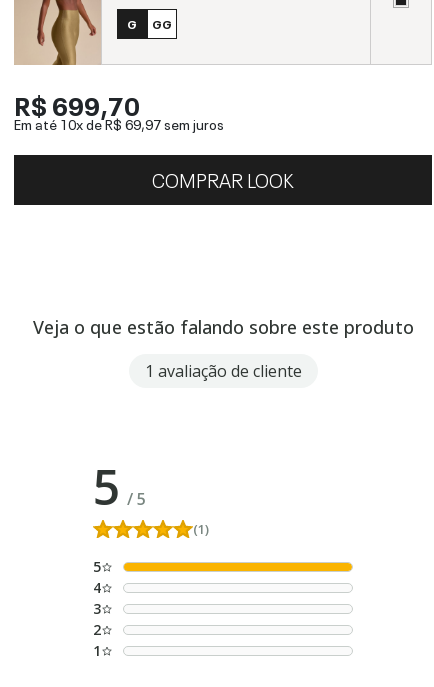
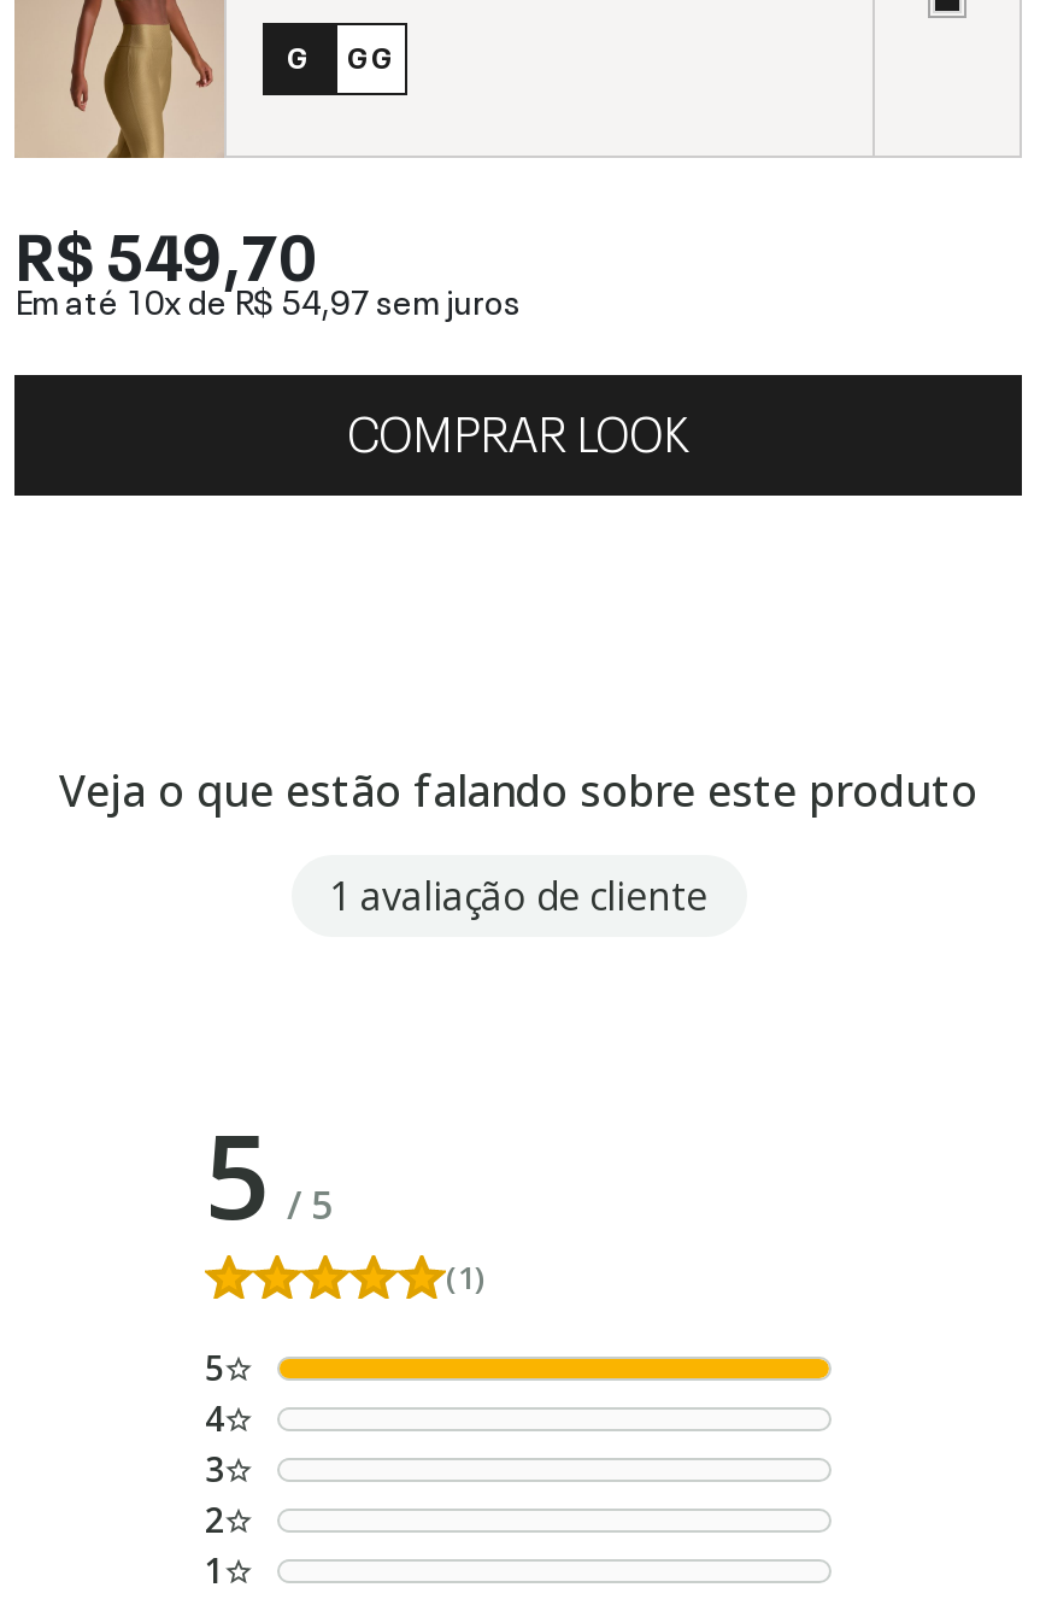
[14,84,140,122] R$ 699,70 -> [14,203,318,294] R$ 549,70
[14,113,224,133] Em até 10x deR$ 69,97 sem juros -> [14,273,521,321] Em até 10x deR$ 54,97 sem juros

